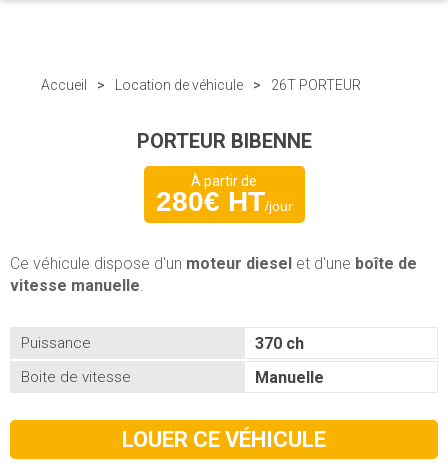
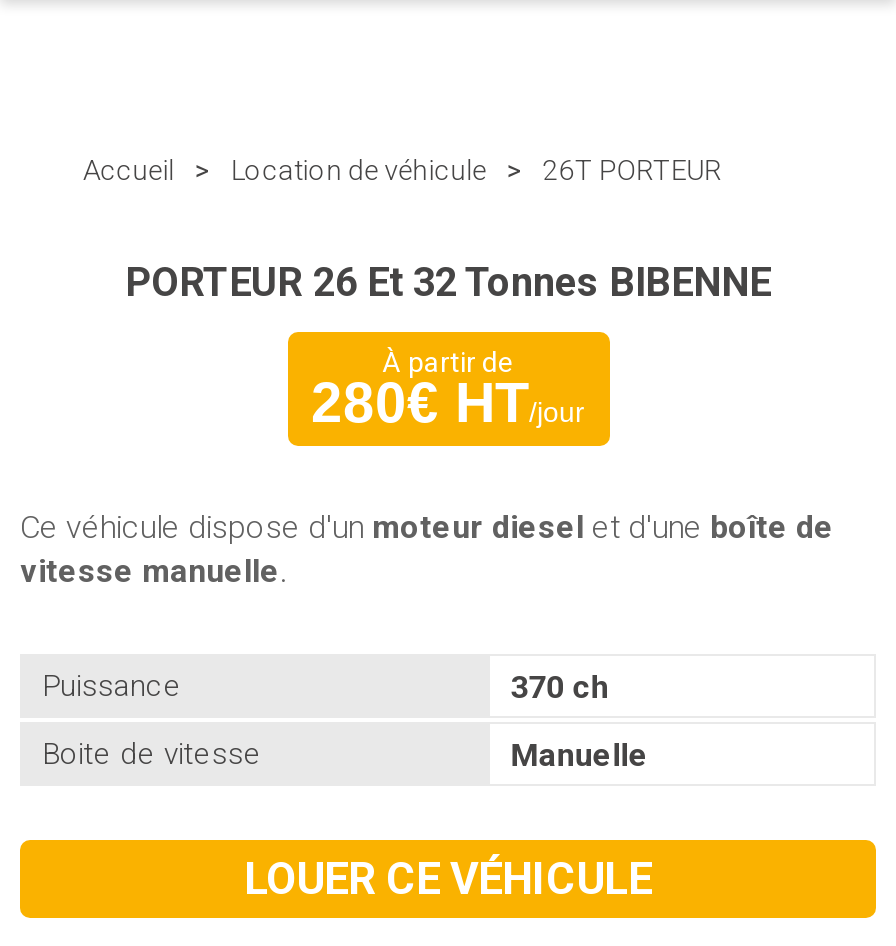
[136,129,311,153] PORTEUR BIBENNE -> [125,258,771,306] PORTEUR 26 Et 32 Tonnes BIBENNE

